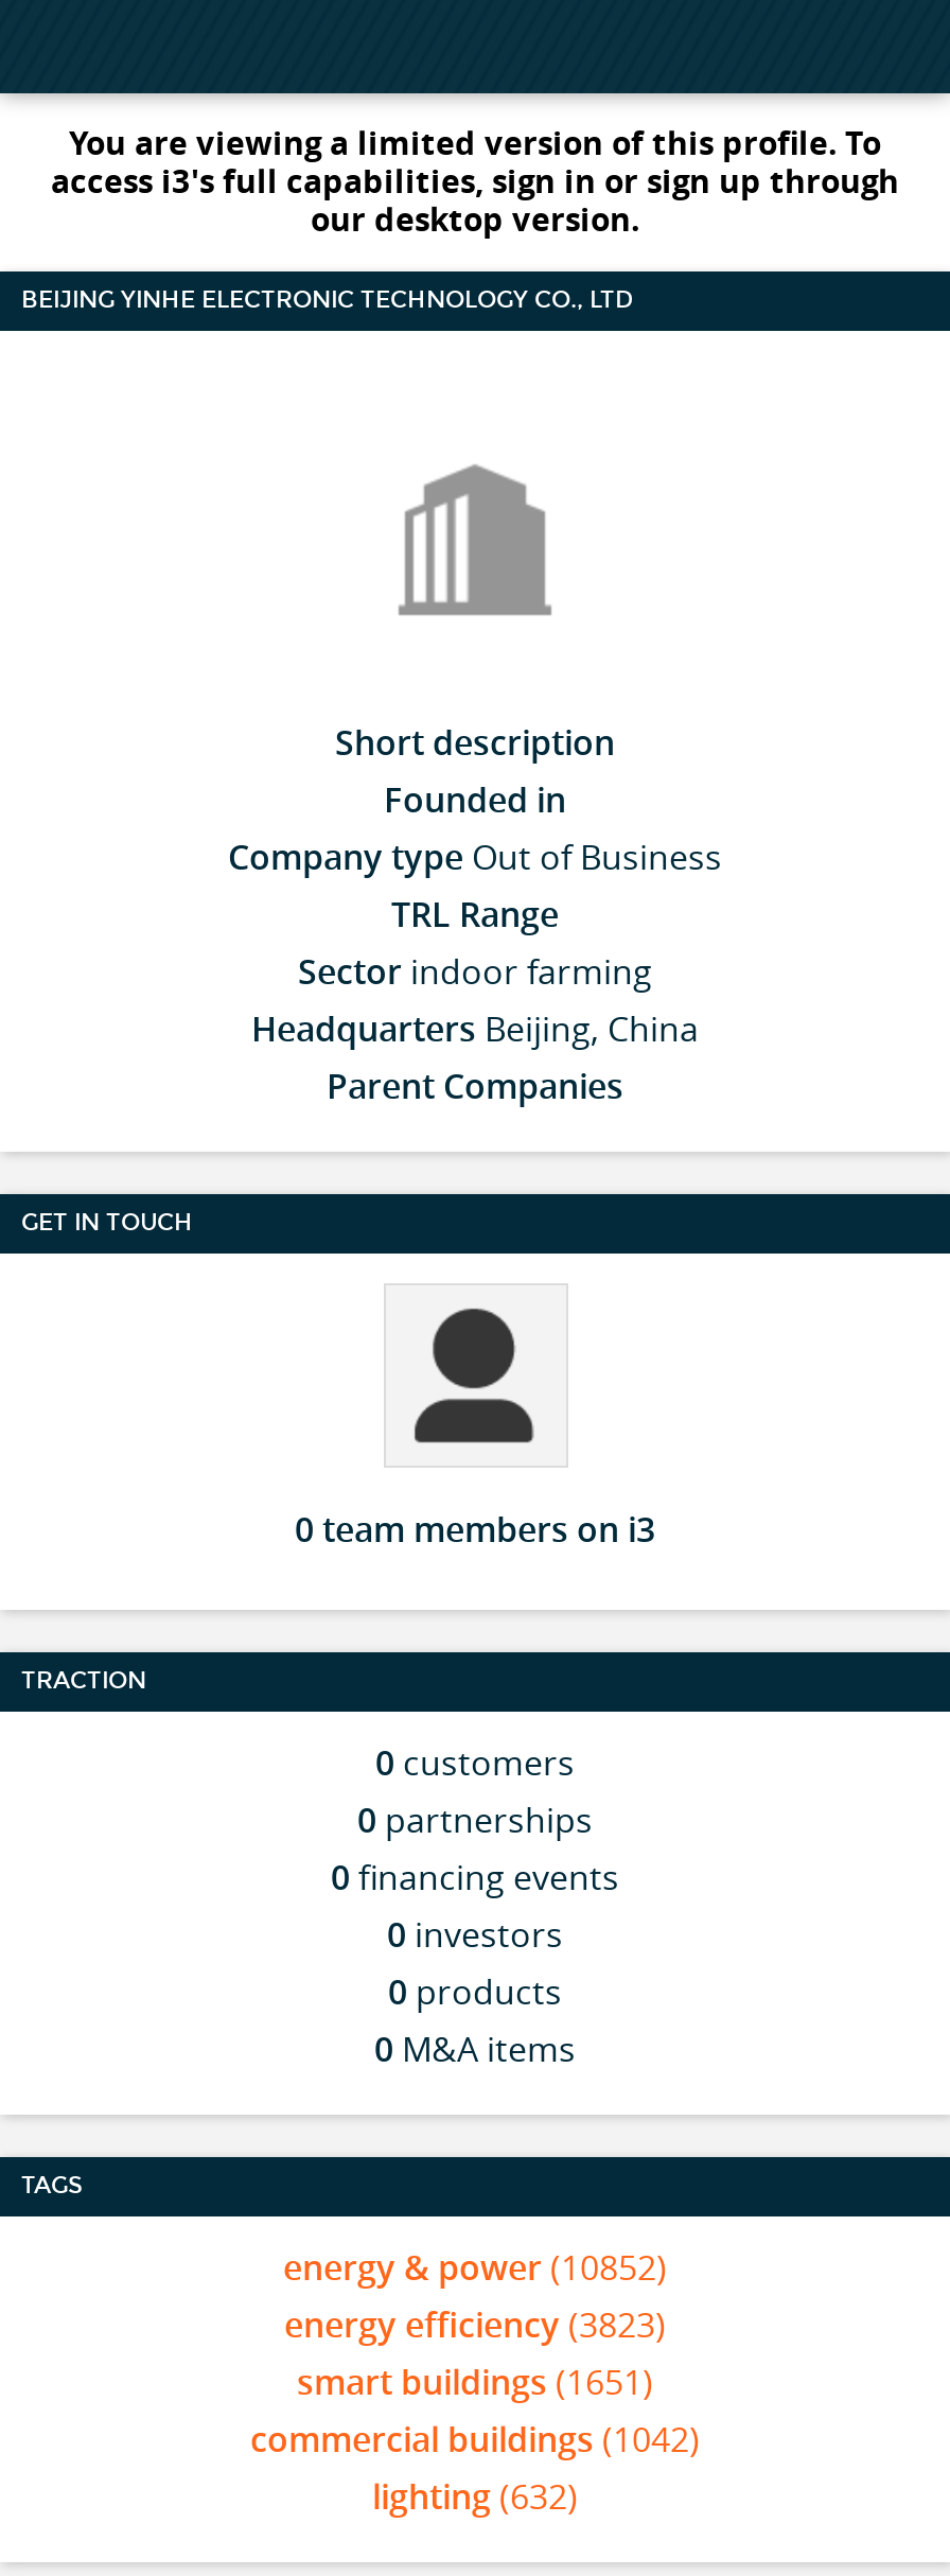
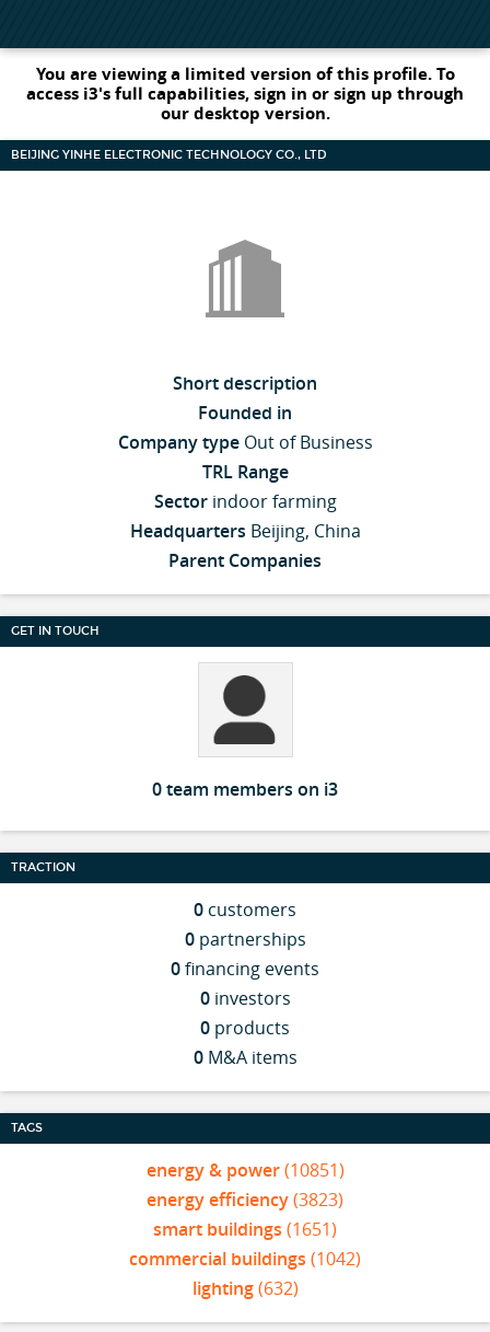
[283,2244,667,2291] energy & power (10852) -> [146,1158,344,1182] energy & power (10851)

